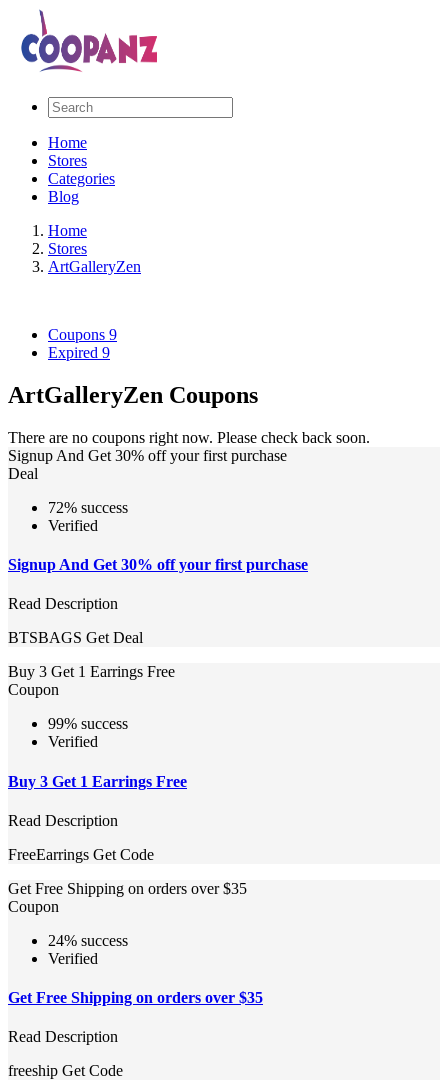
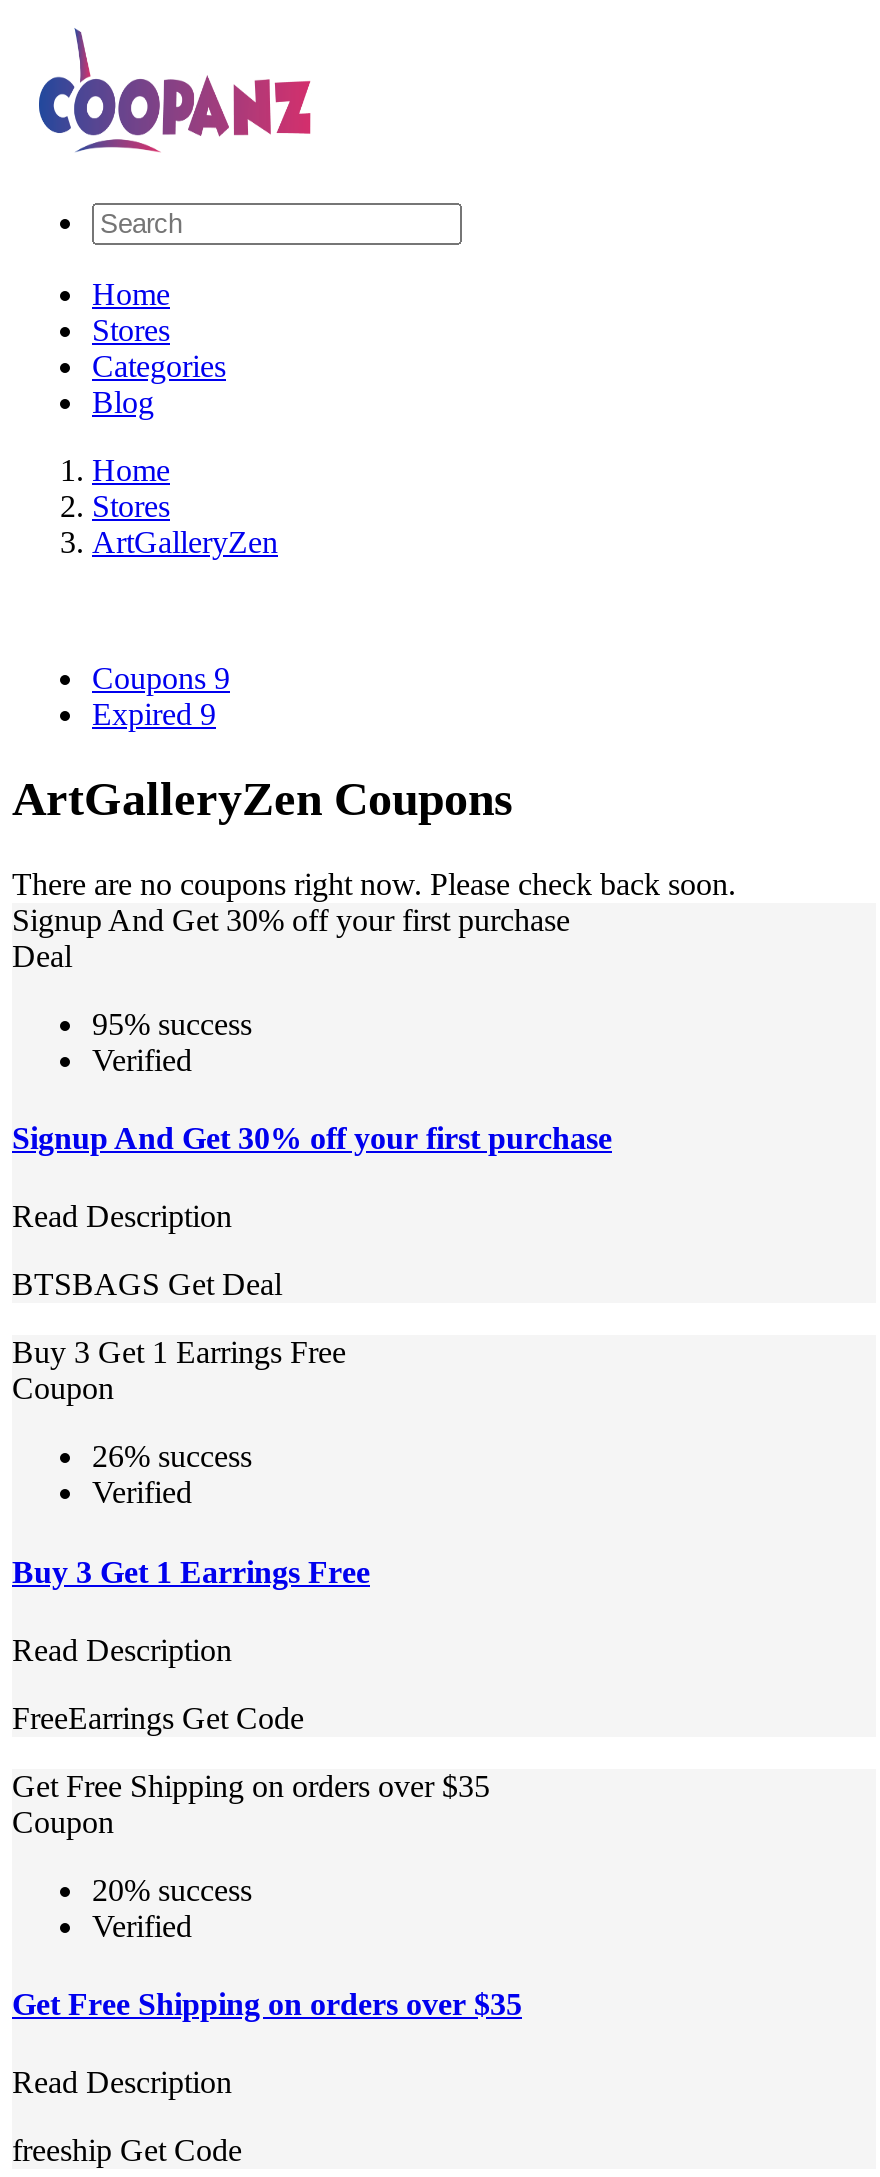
[48,499,128,516] 72% success -> [92,1007,252,1041] 95% success
[48,715,128,732] 99% success -> [92,1440,252,1474] 26% success
[48,932,128,949] 24% success -> [92,1873,252,1907] 20% success

